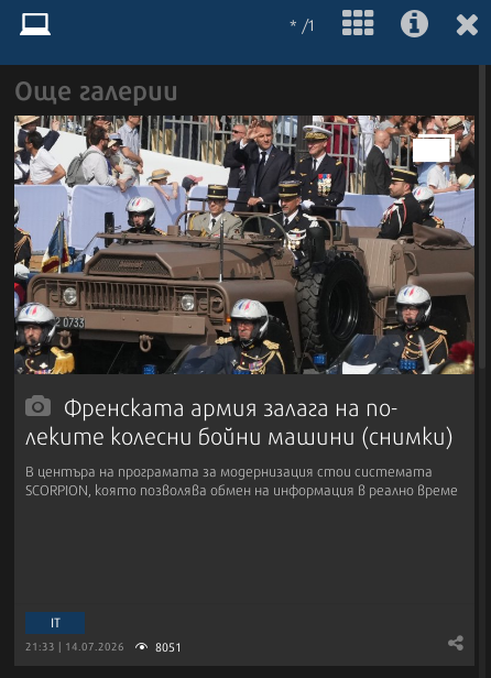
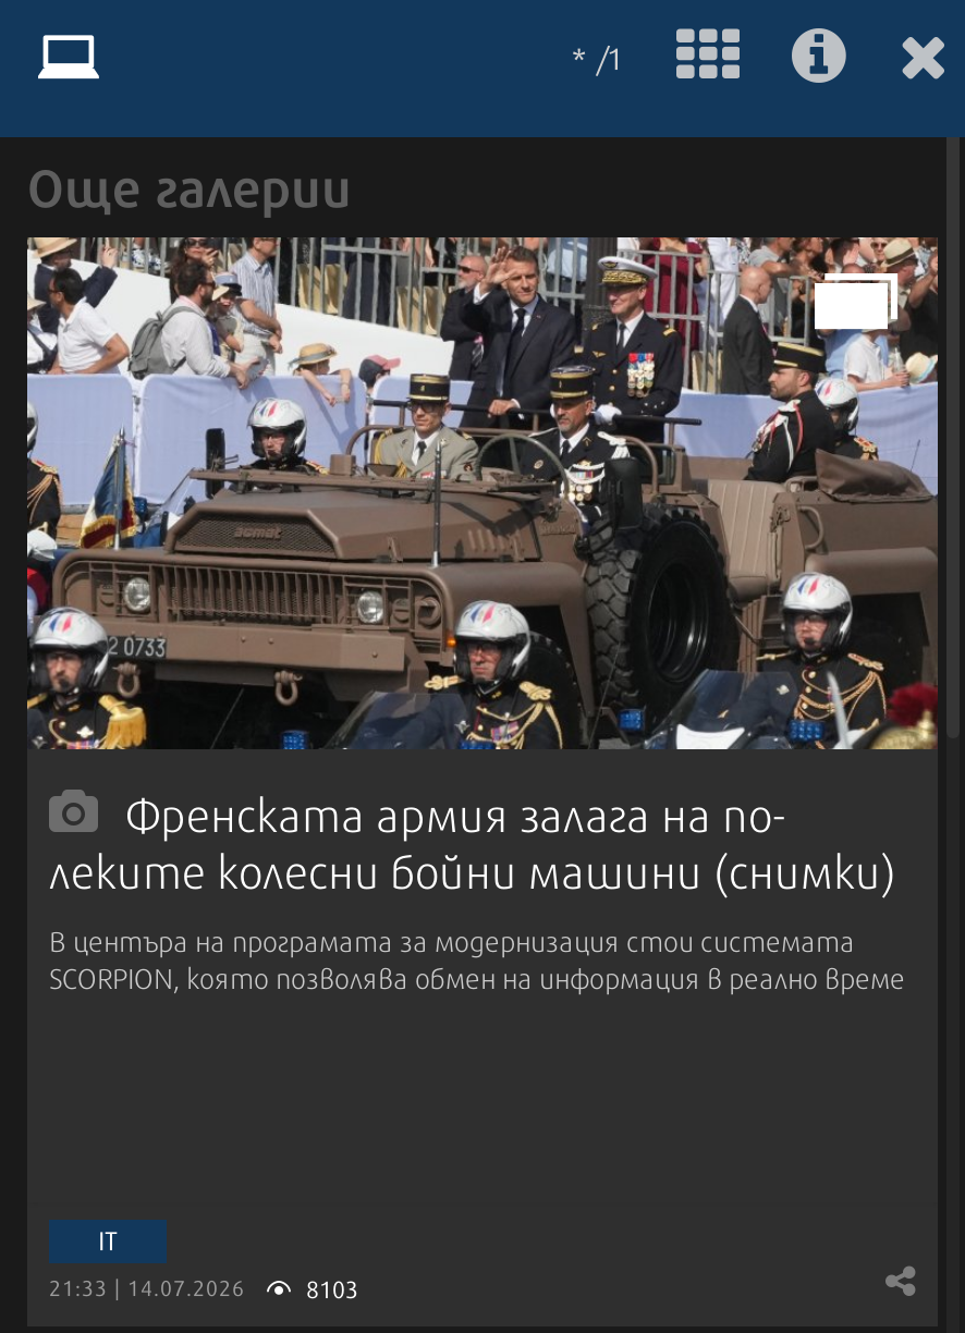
[152,637,182,655] 8051 -> [300,1269,358,1304] 8103

